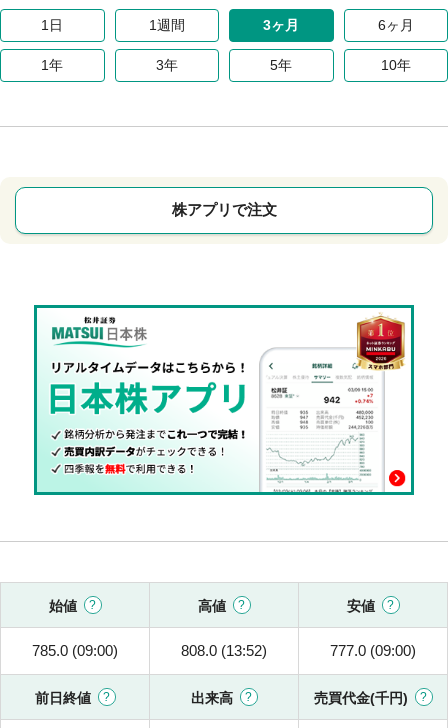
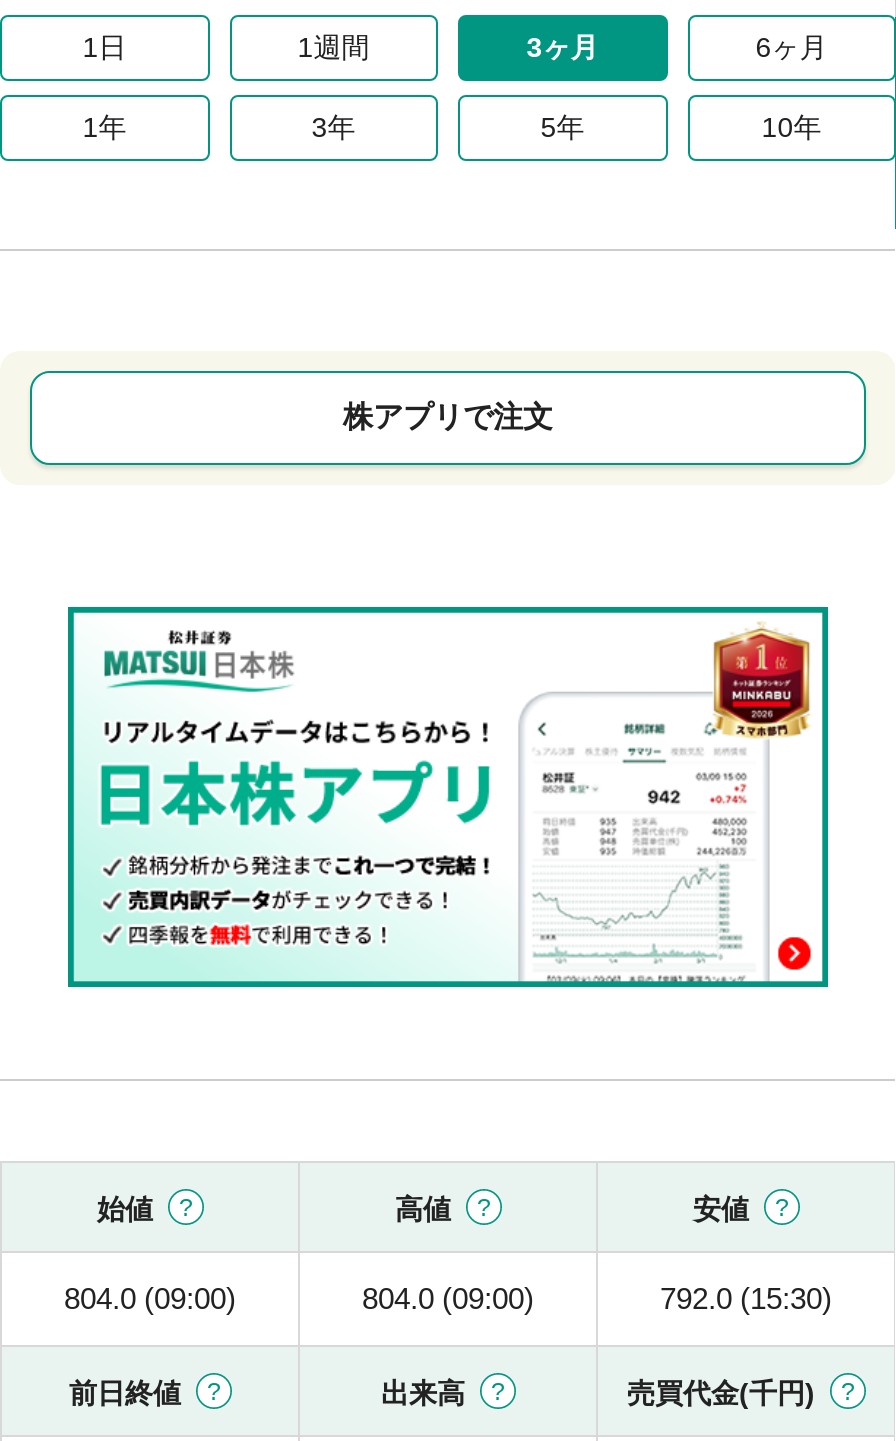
[32,642,118,659] 785.0 (09:00) -> [64,1282,236,1316] 804.0 (09:00)
[181,642,267,659] 808.0 (13:52) -> [362,1282,534,1316] 804.0 (09:00)
[330,642,416,659] 777.0 (09:00) -> [660,1282,832,1316] 792.0 (15:30)

